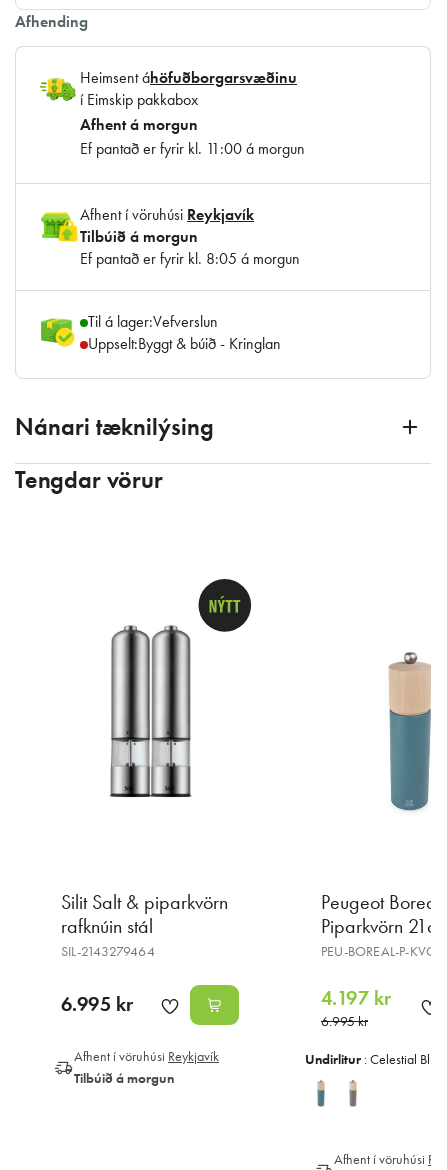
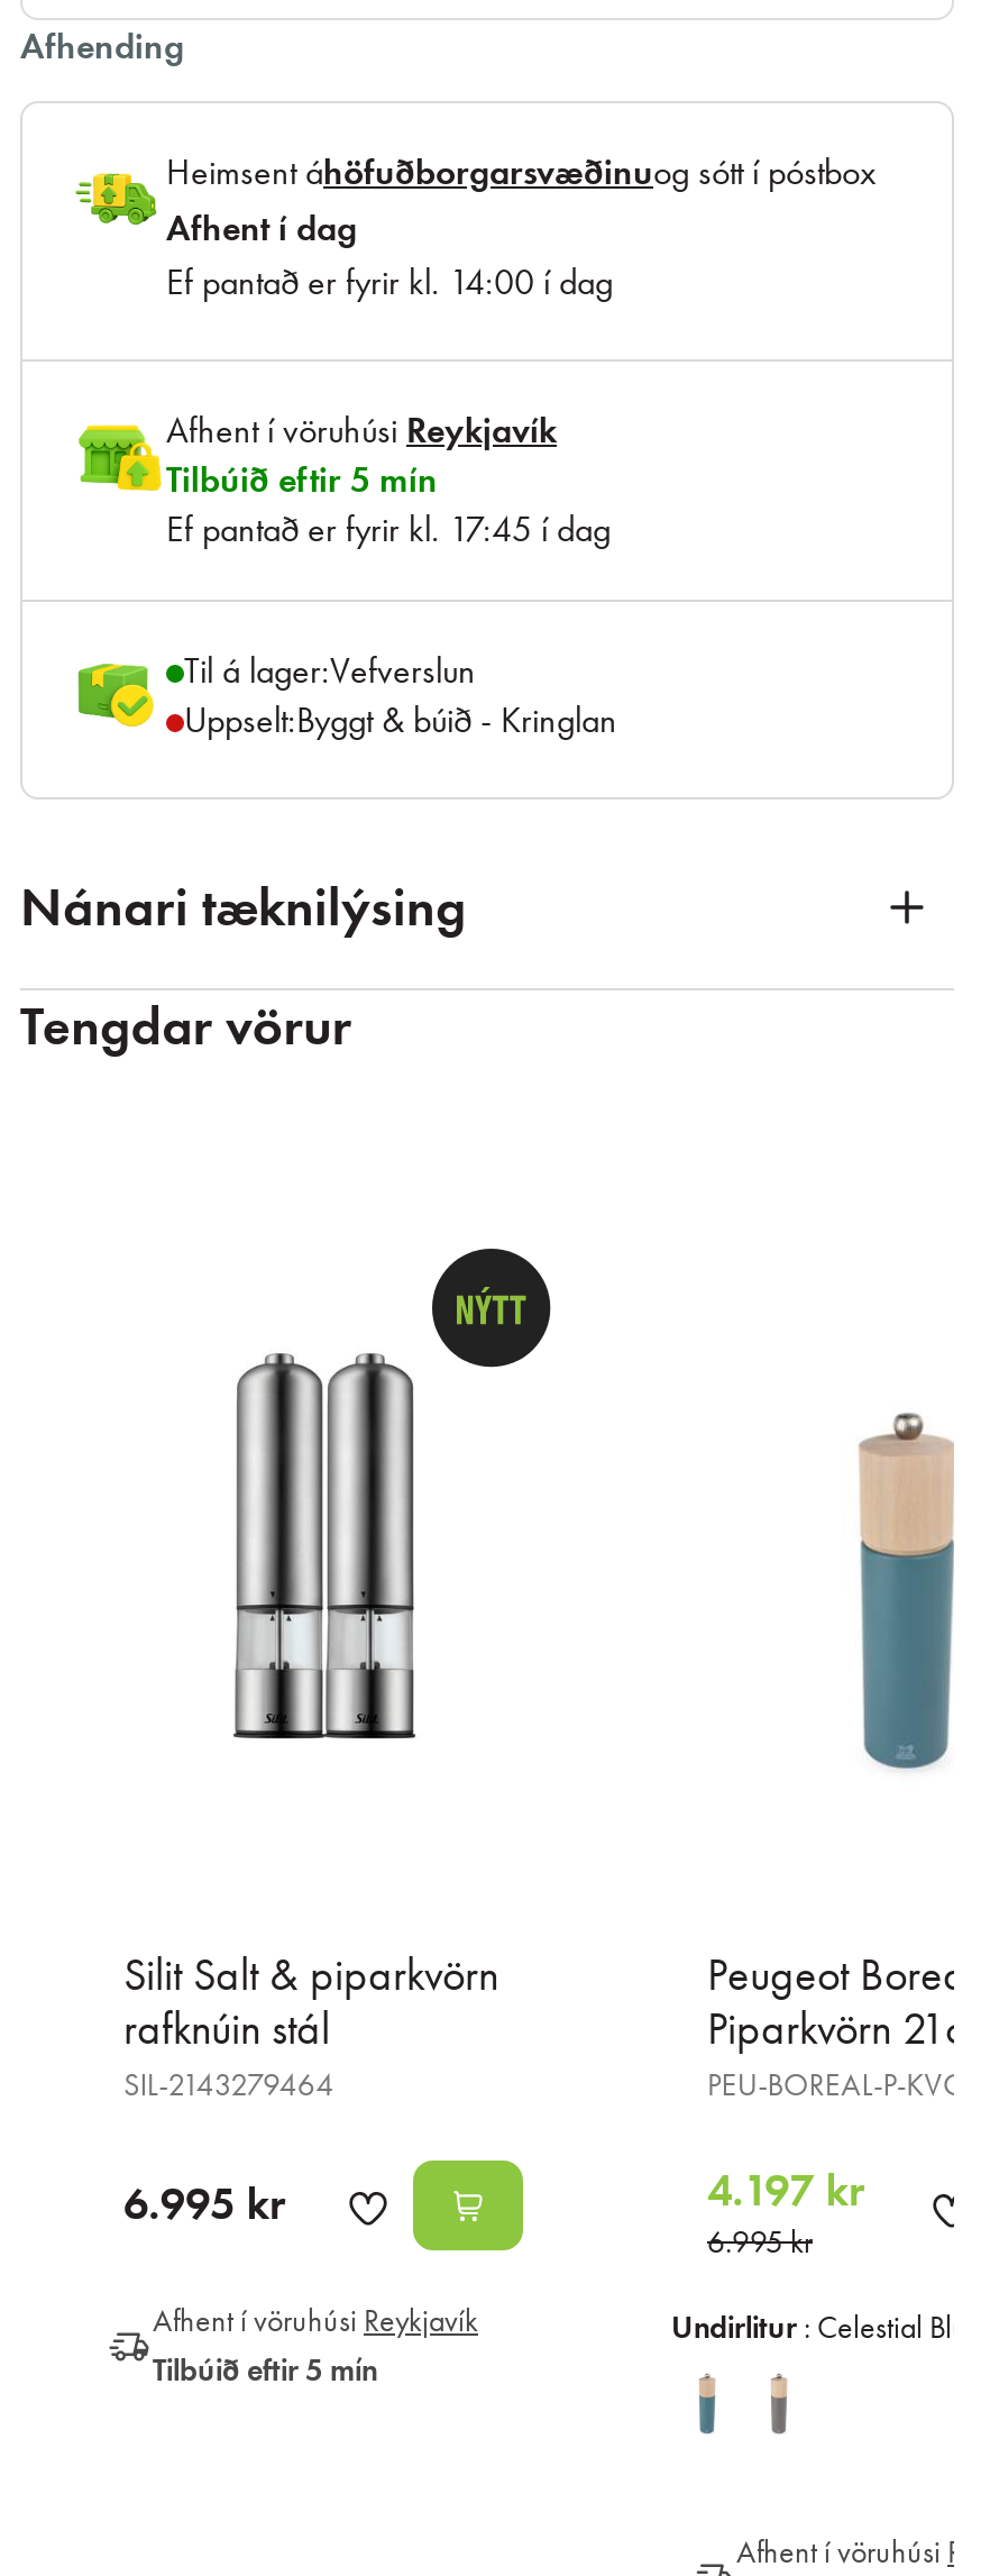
[80,67,305,159] Heimsent áhöfuðborgarsvæðinu | í Eimskip pakkabox | Afhent á morgun | Ef pantað er fyrir kl. 11:00 á morgun -> [166,148,876,305] Heimsent áhöfuðborgarsvæðinuog sótt í póstbox | Afhent í dag | Ef pantað er fyrir kl. 14:00 í dag
[80,226,300,269] Tilbúið á morgun | Ef pantað er fyrir kl. 8:05 á morgun -> [166,456,611,552] Tilbúið eftir 5 mín | Ef pantað er fyrir kl. 17:45 í dag
[74,1069,174,1087] Tilbúið á morgun -> [153,2349,377,2389] Tilbúið eftir 5 mín

